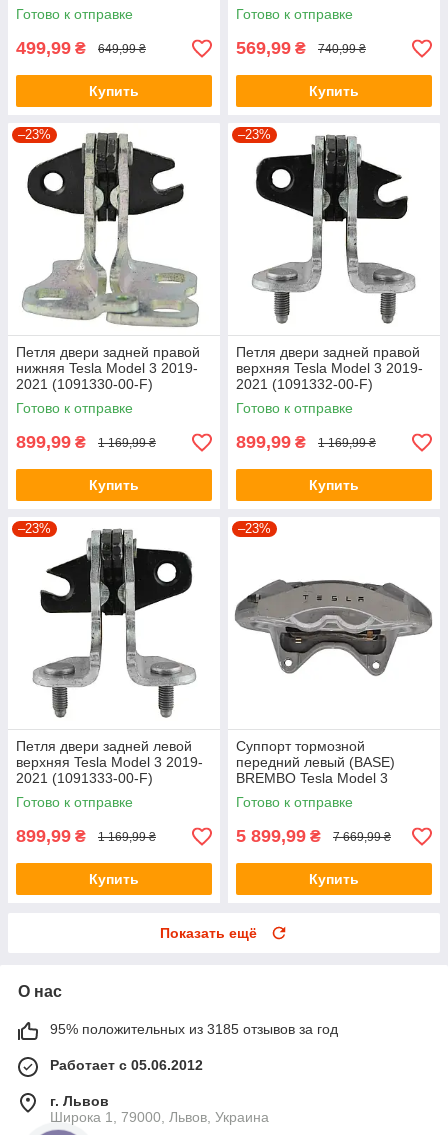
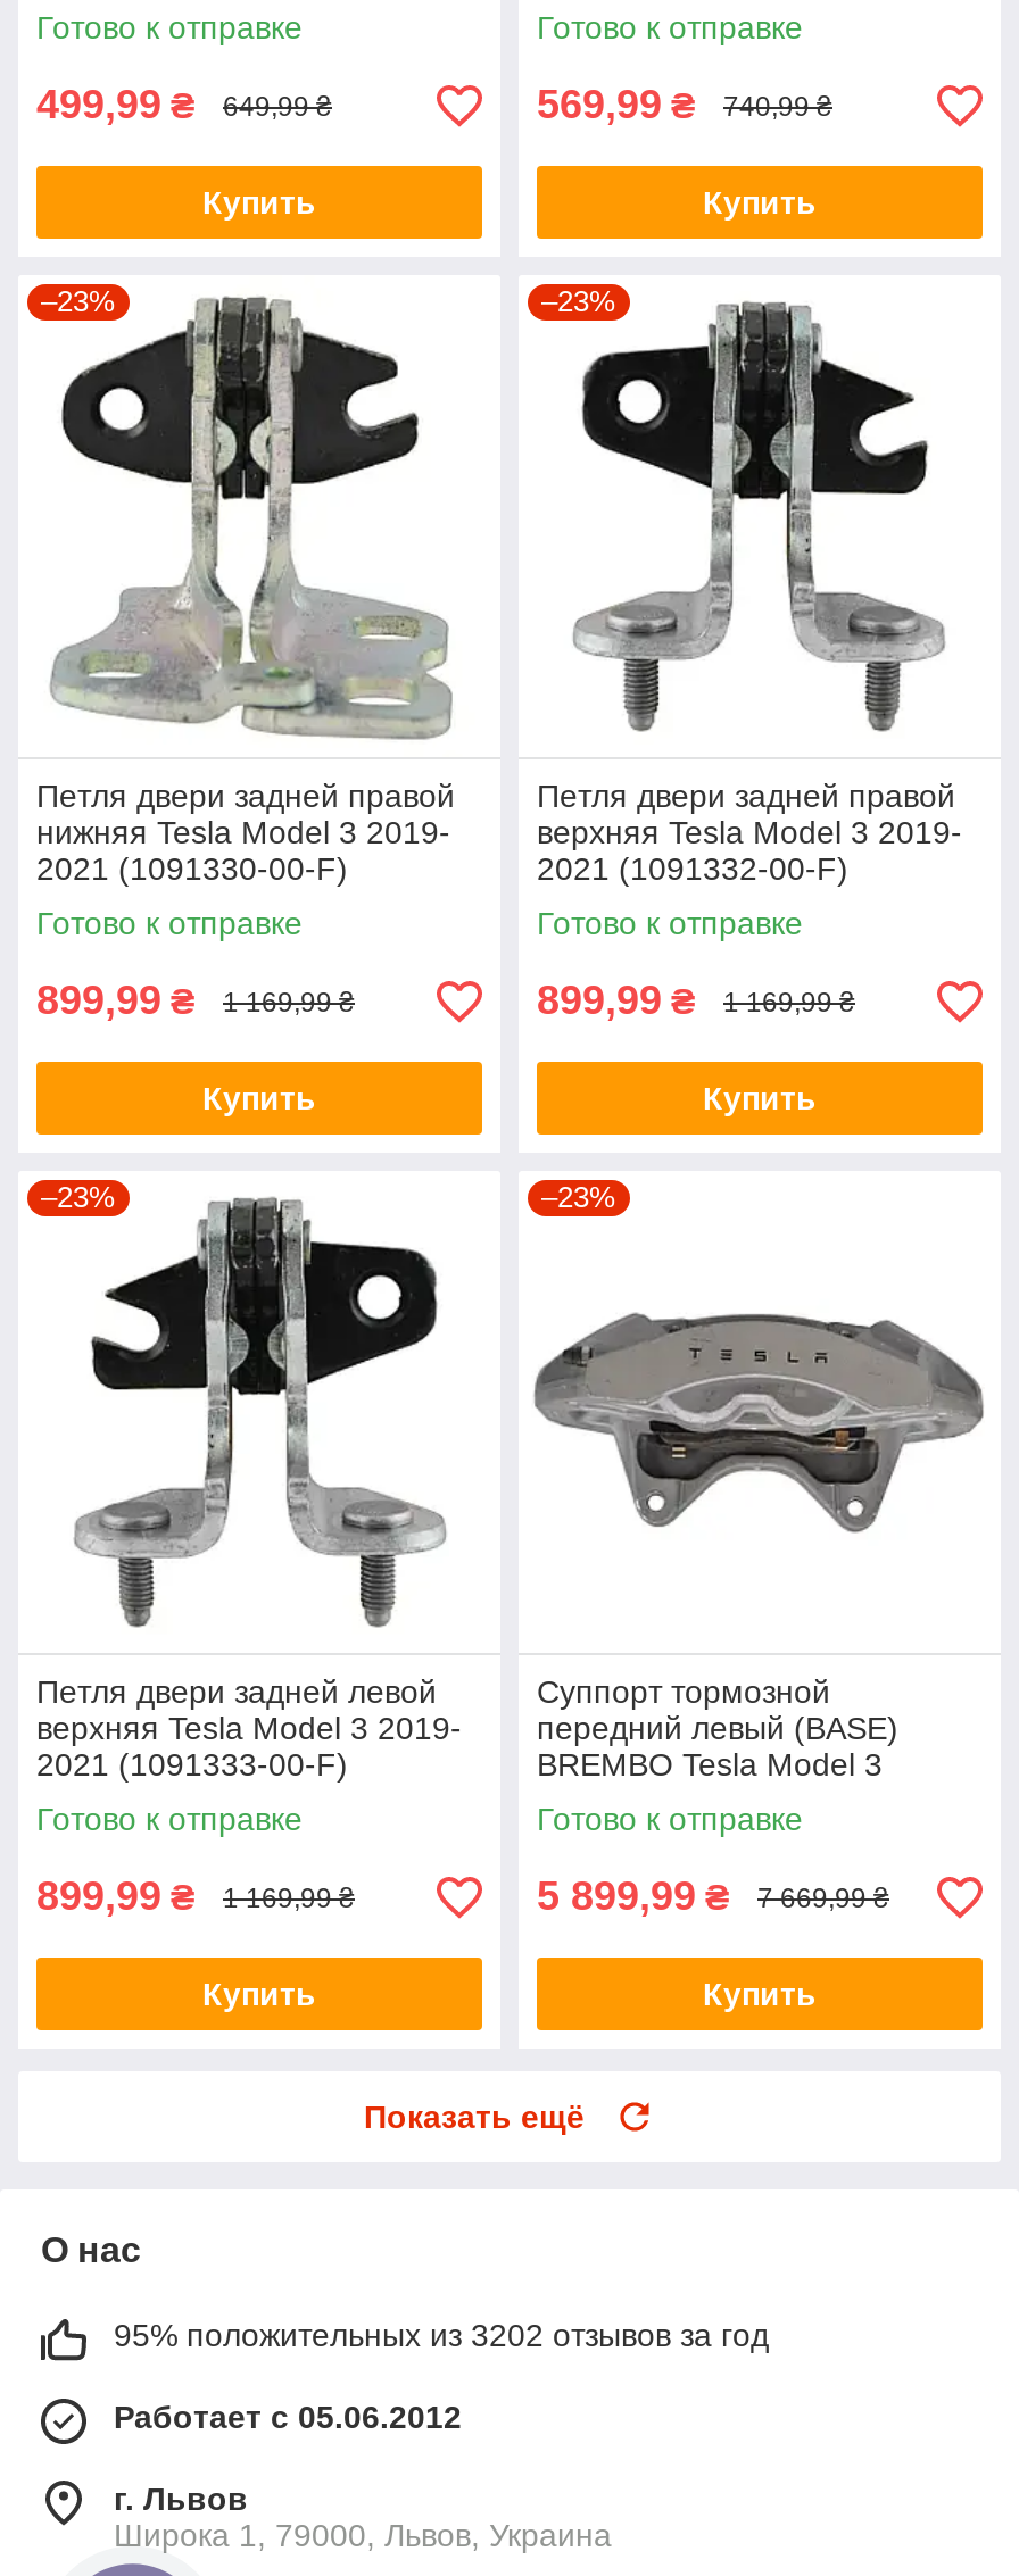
[50,1021,338,1037] 95% положительных из 3185 отзывов за год -> [114,2318,769,2354] 95% положительных из 3202 отзывов за год

